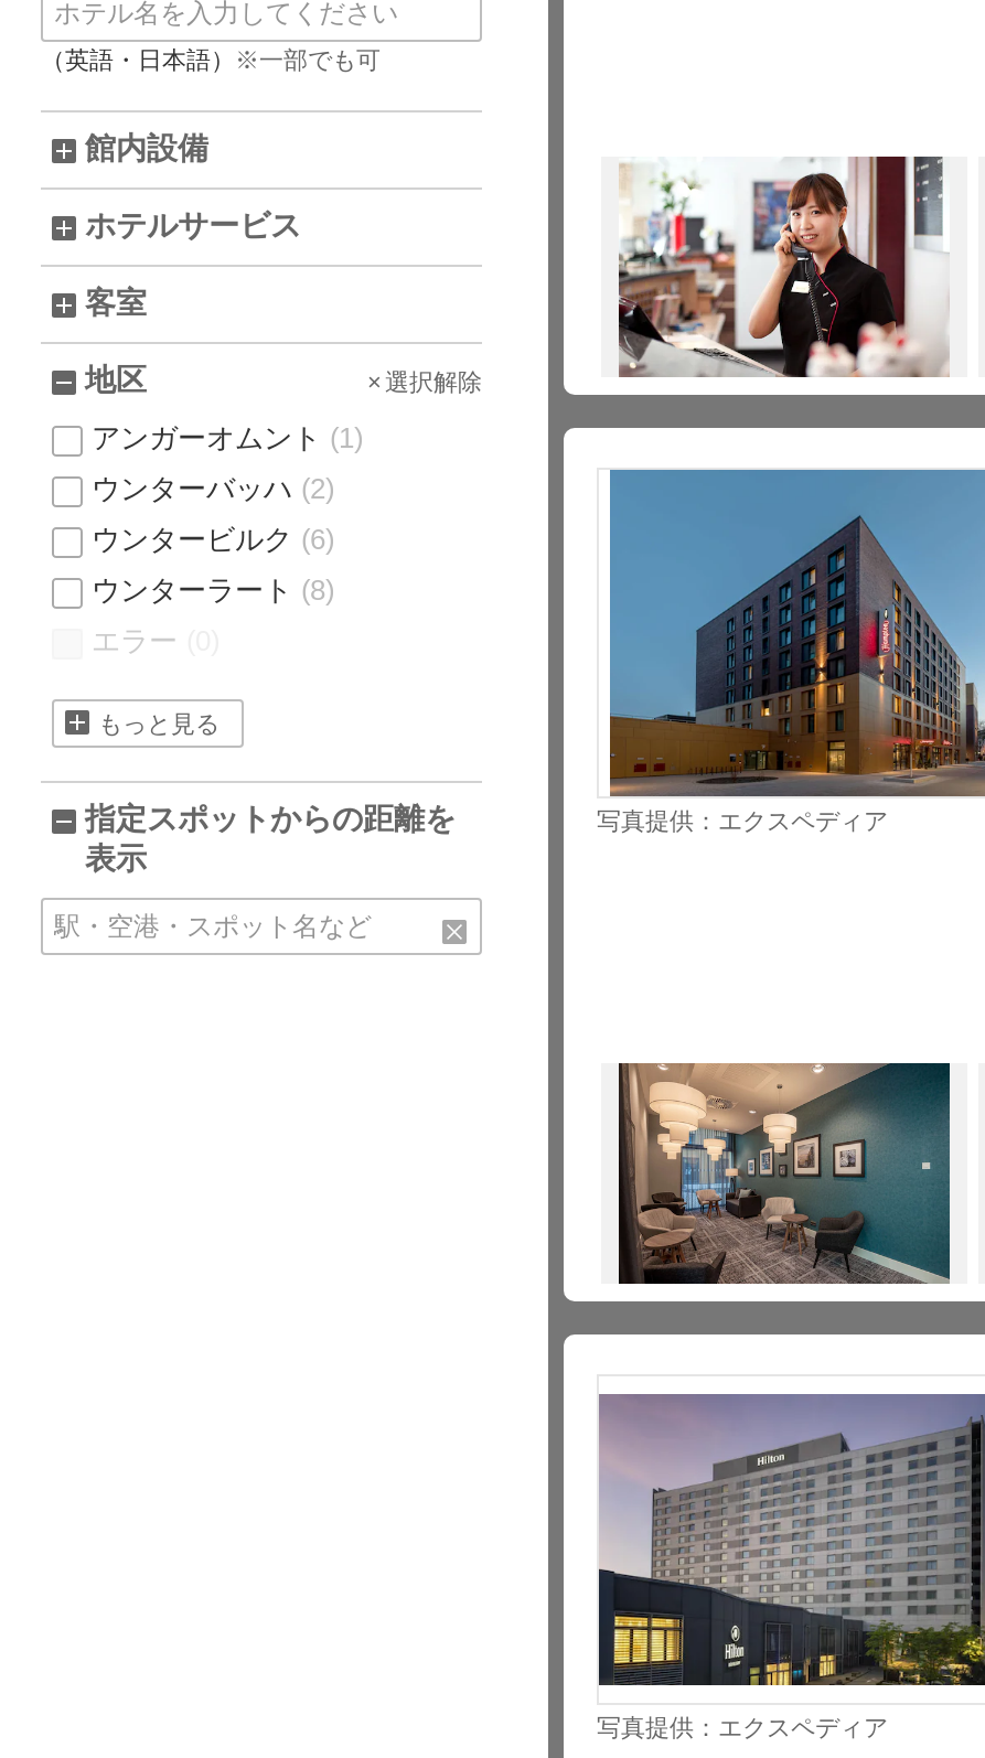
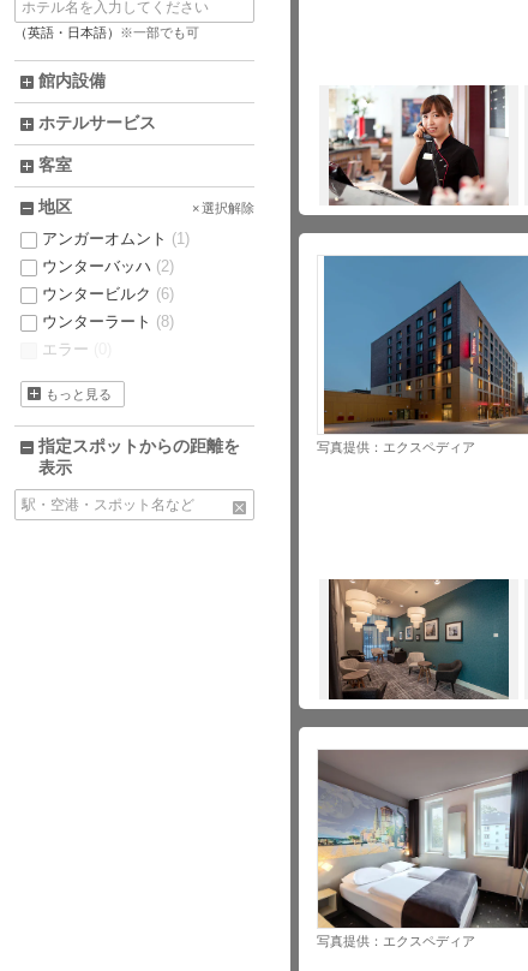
[597,1376,978,1703] [image] -> [317,749,524,929] [image]

